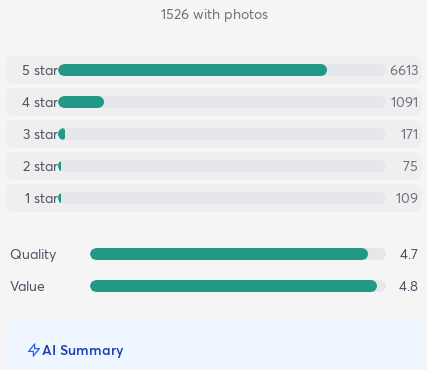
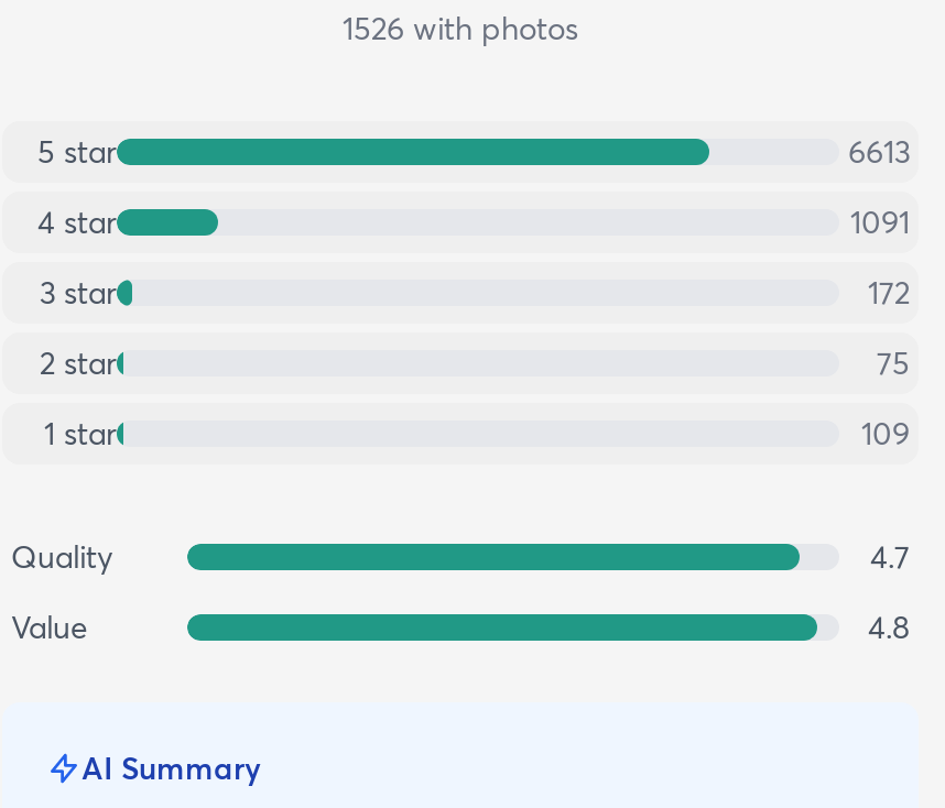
[401,125,418,143] 171 -> [868,274,910,313] 172

